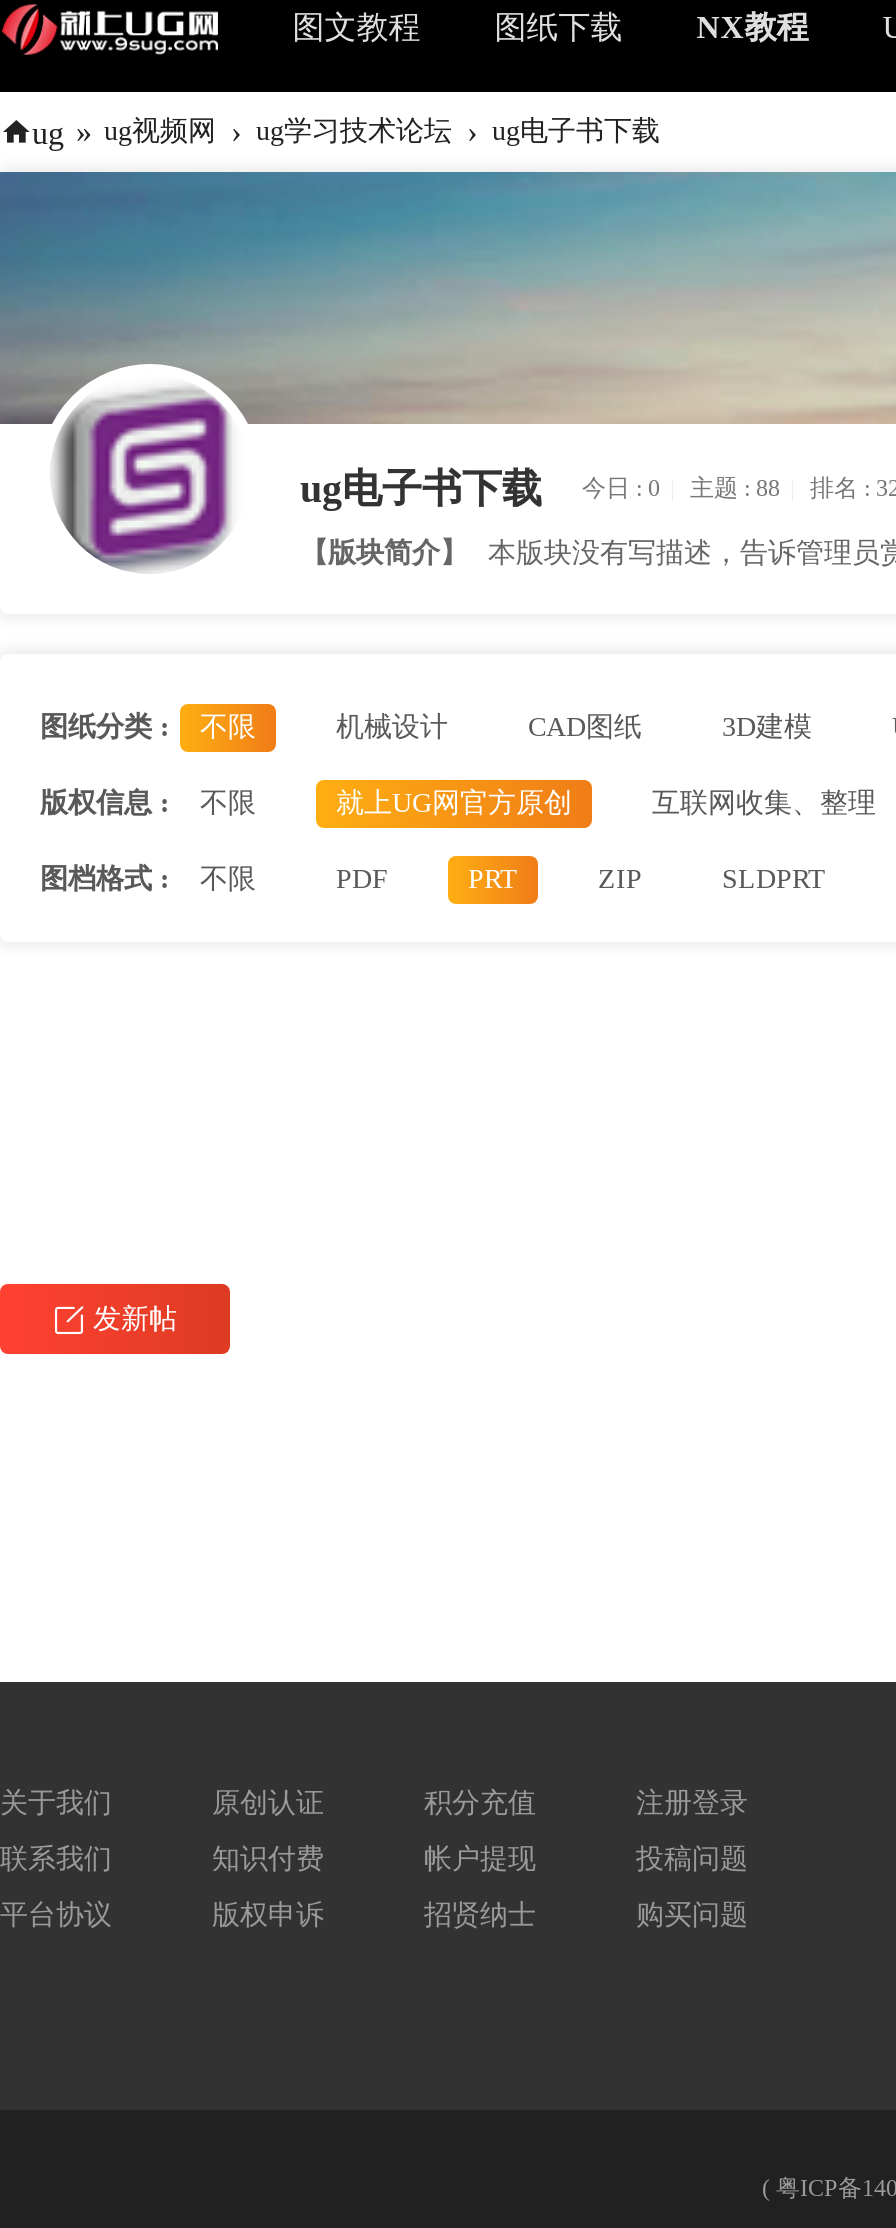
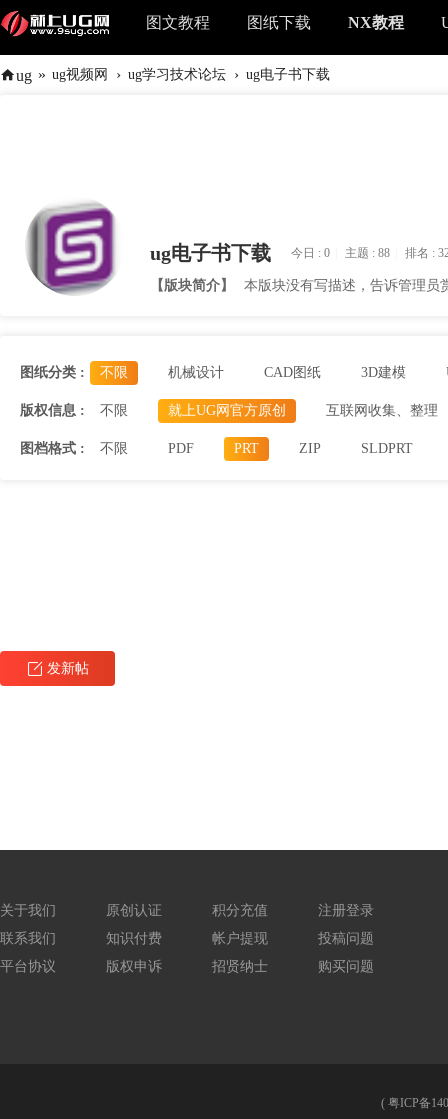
[6,170,890,426] [image] -> none

